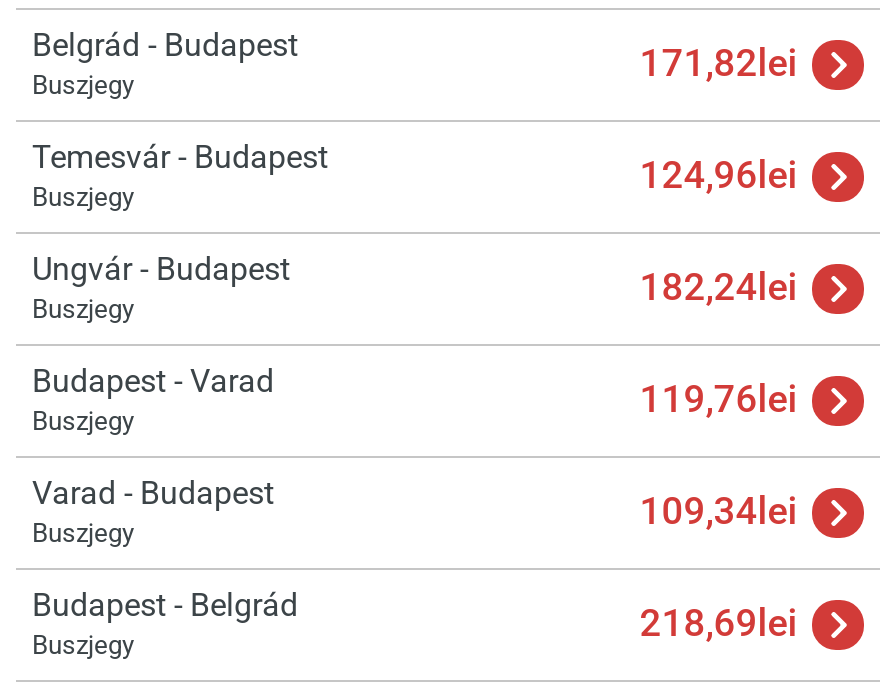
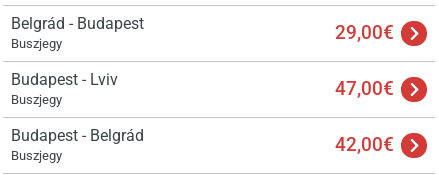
[639,39,797,85] 171,82lei -> [335,21,394,44] 29,00€
[32,138,328,176] Temesvár - Budapest -> [11,70,118,89] Budapest - Lviv
[32,151,797,548] 124,96lei | Ungvár - Budapest | Buszjegy | 182,24lei | Budapest - Varad | Buszjegy | 119,76lei | Varad - Budapest | Buszjegy | 109,34lei -> [335,77,394,100] 47,00€
[639,599,797,645] 218,69lei -> [335,133,394,156] 42,00€

